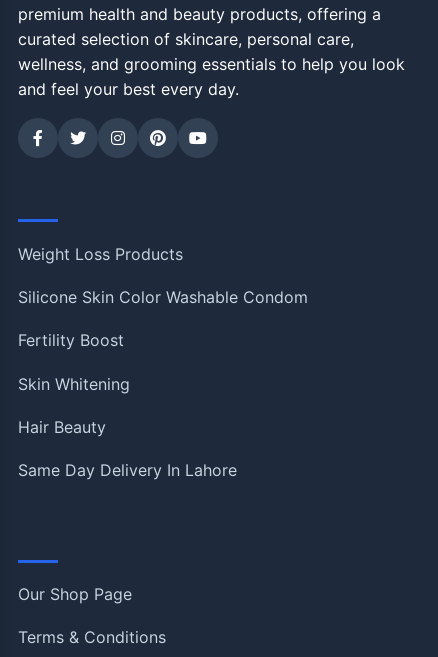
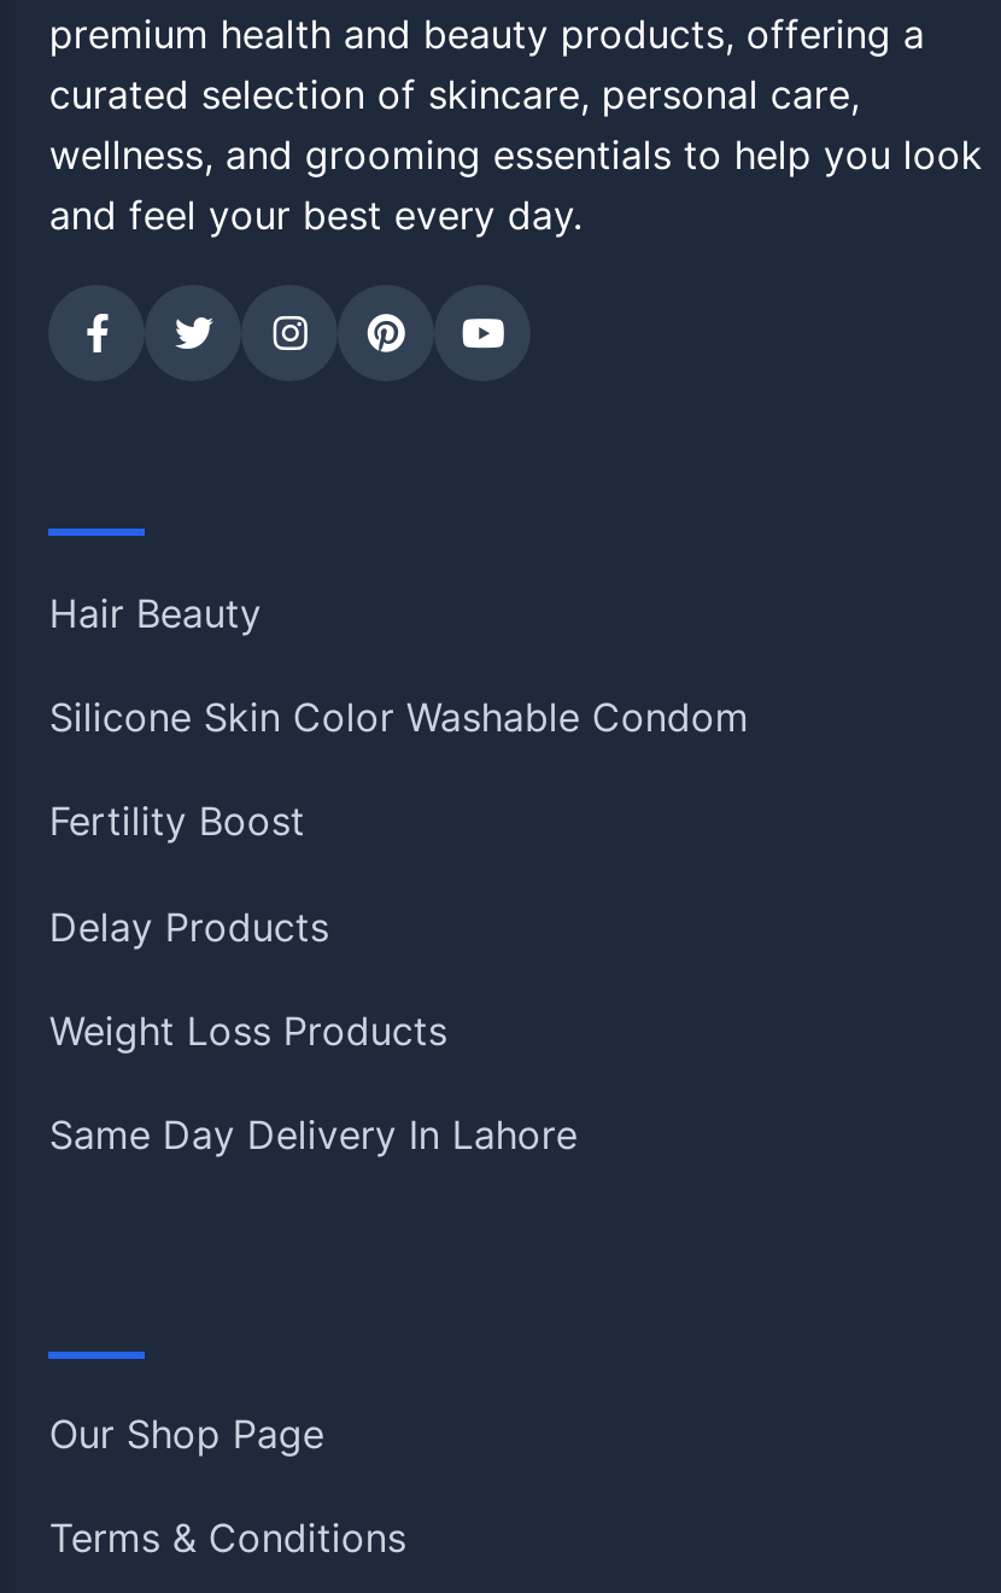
moved [18,243,183,263] -> [49,1006,447,1055]: Weight Loss Products
[18,374,130,394] Skin Whitening -> [49,902,329,950] Delay Products
moved [18,417,106,437] -> [49,588,261,636]: Hair Beauty

